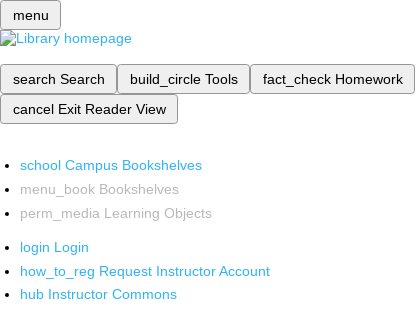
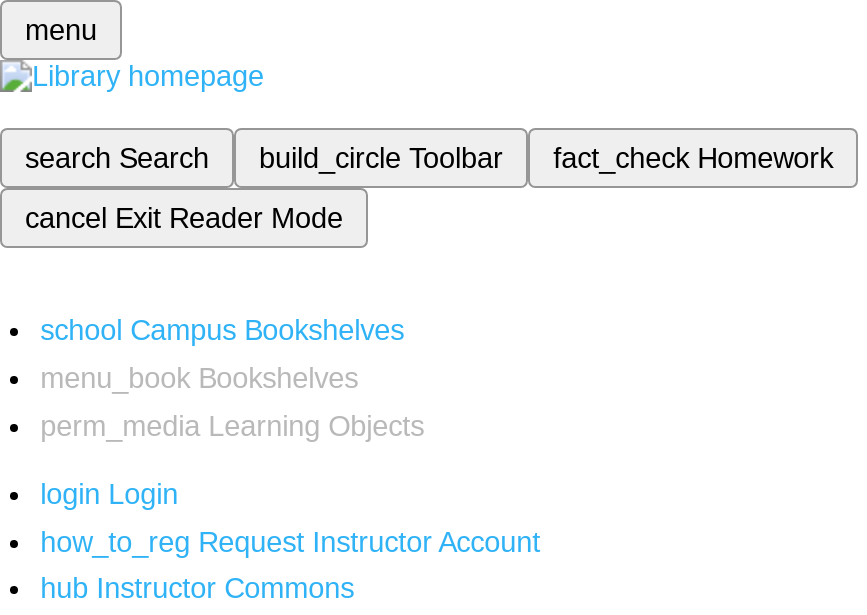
[129,71,237,87] build_circle Tools -> [259,142,503,174] build_circle Toolbar
[12,101,165,117] cancel Exit Reader View -> [25,202,343,234] cancel Exit Reader Mode

